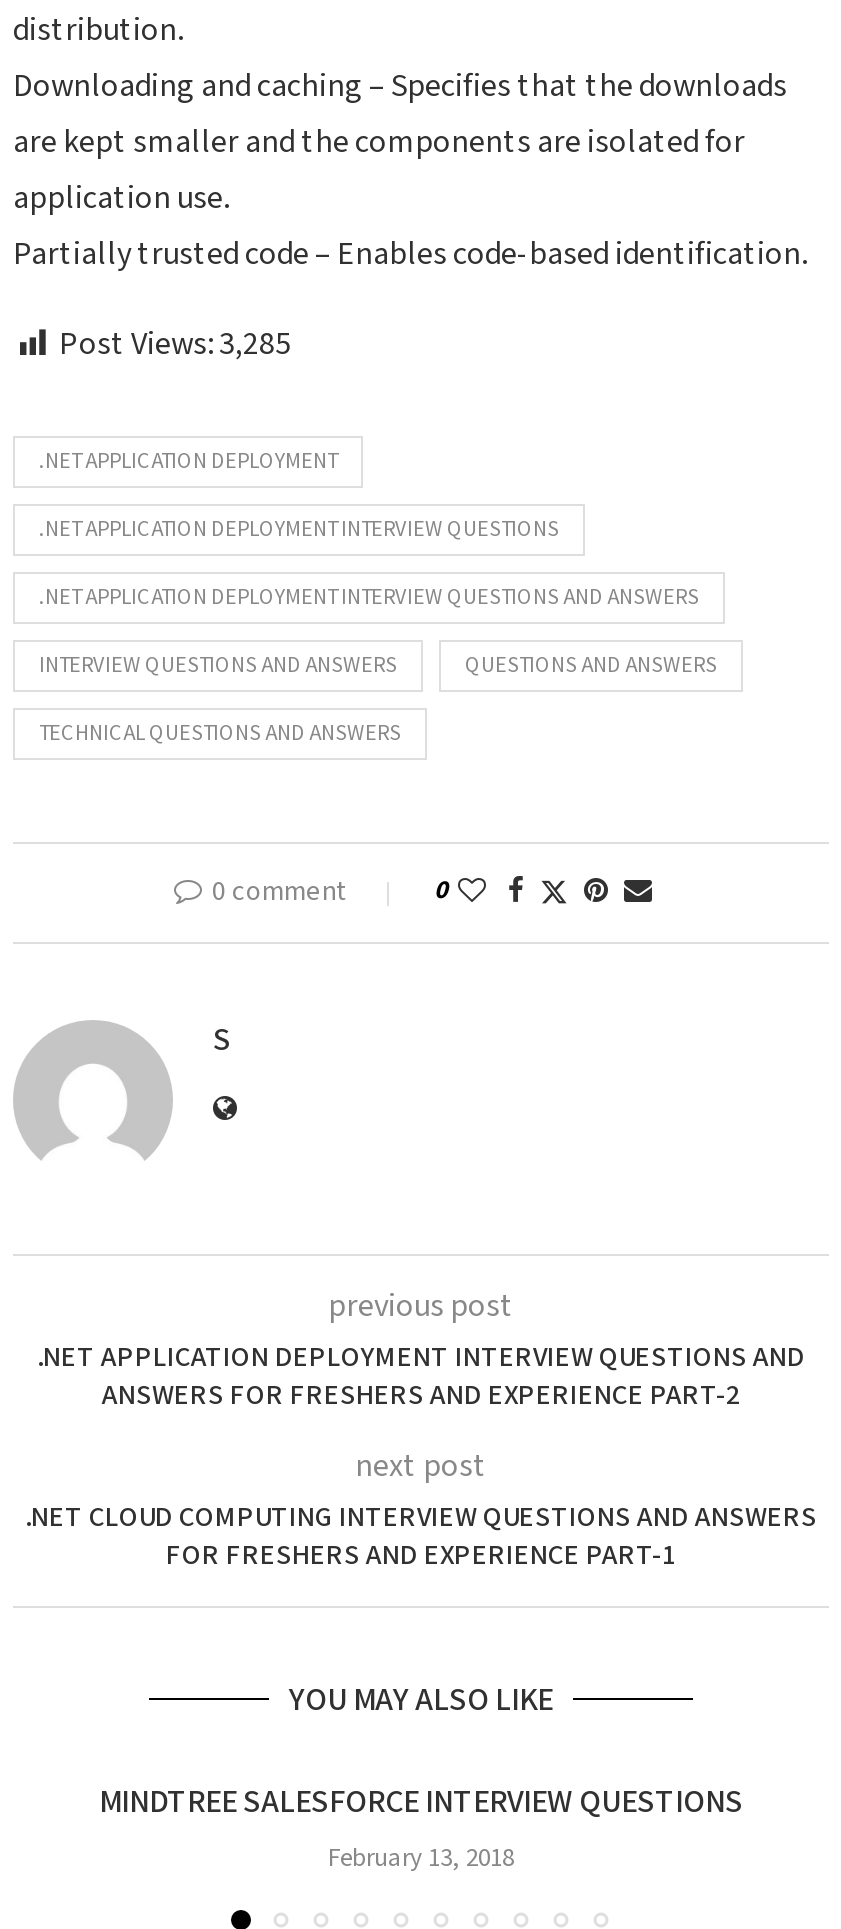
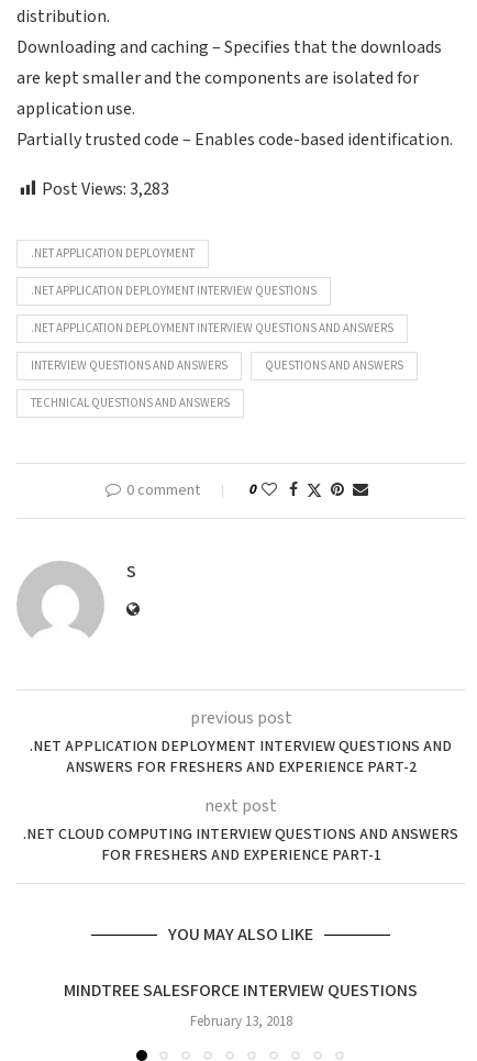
[59,323,291,365] Post Views: 3,285 -> [42,178,169,201] Post Views: 3,283

